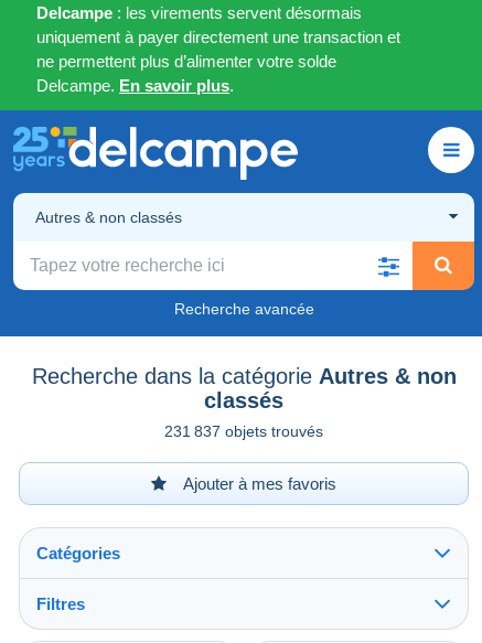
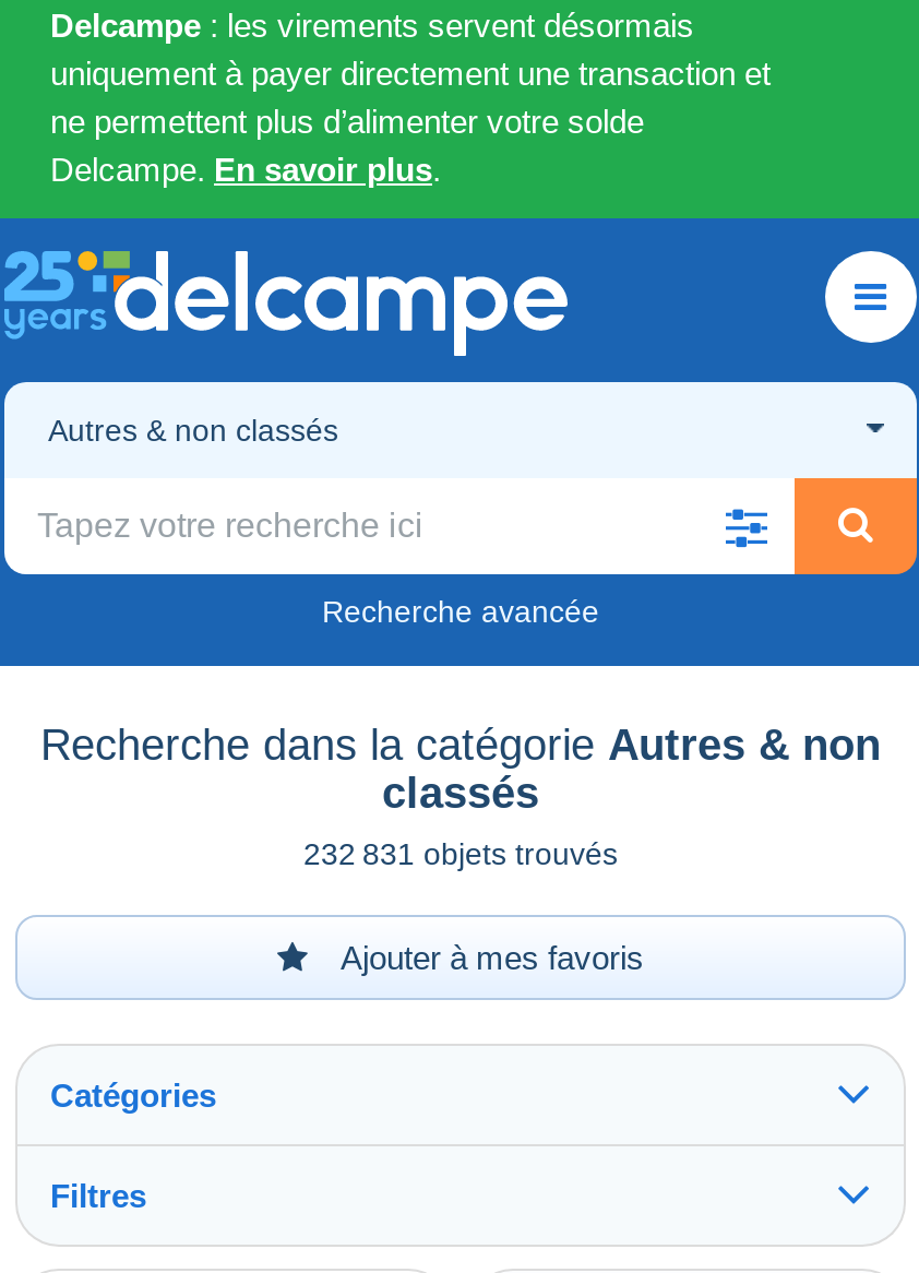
[164,422,323,440] 231 837 objets trouvés -> [303,836,618,871] 232 831 objets trouvés

